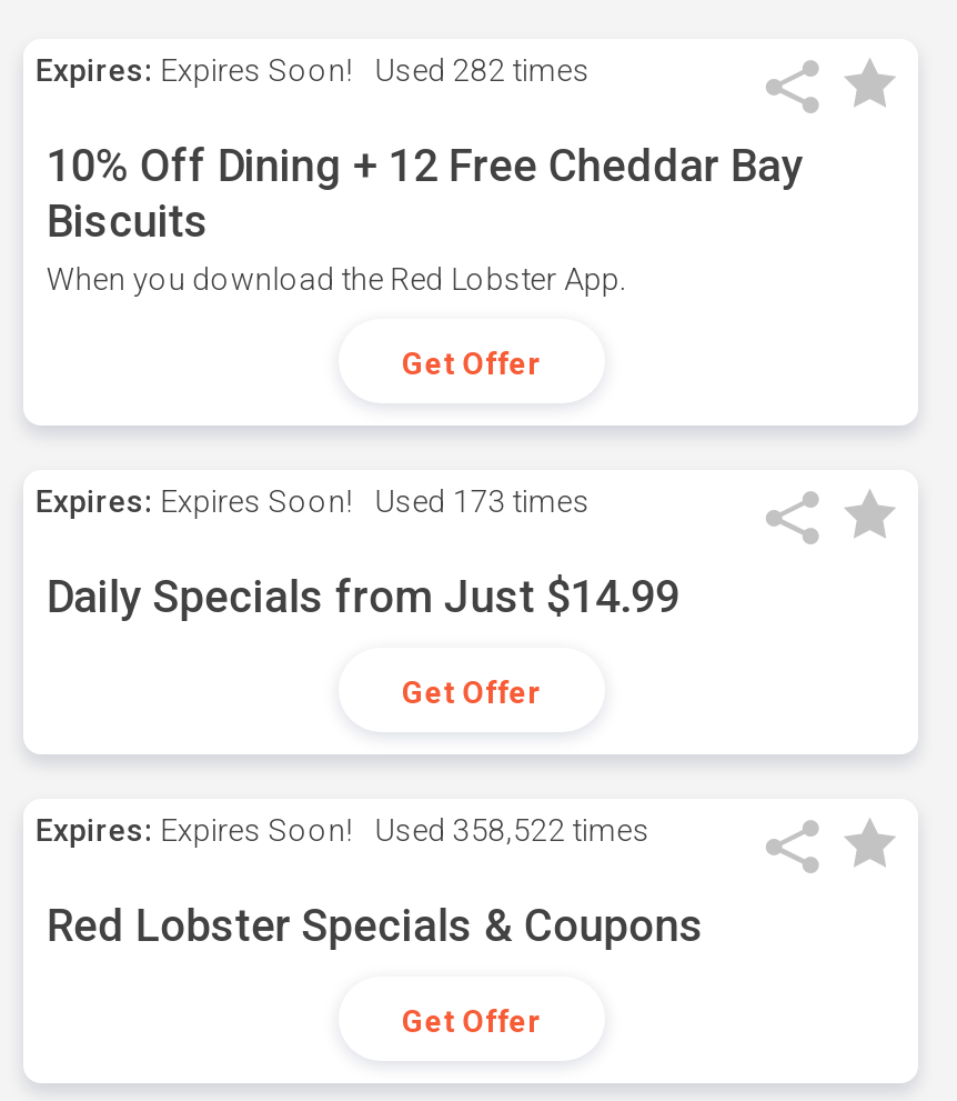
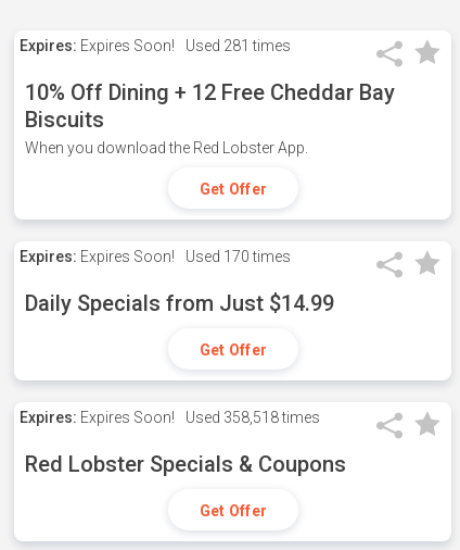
[35,52,590,88] Expires: Expires Soon! Used 282 times -> [20,37,291,54] Expires: Expires Soon! Used 281 times
[35,483,590,519] Expires: Expires Soon! Used 173 times -> [20,248,291,265] Expires: Expires Soon! Used 170 times
[35,812,650,848] Expires: Expires Soon! Used 358,522 times -> [20,409,320,426] Expires: Expires Soon! Used 358,518 times

